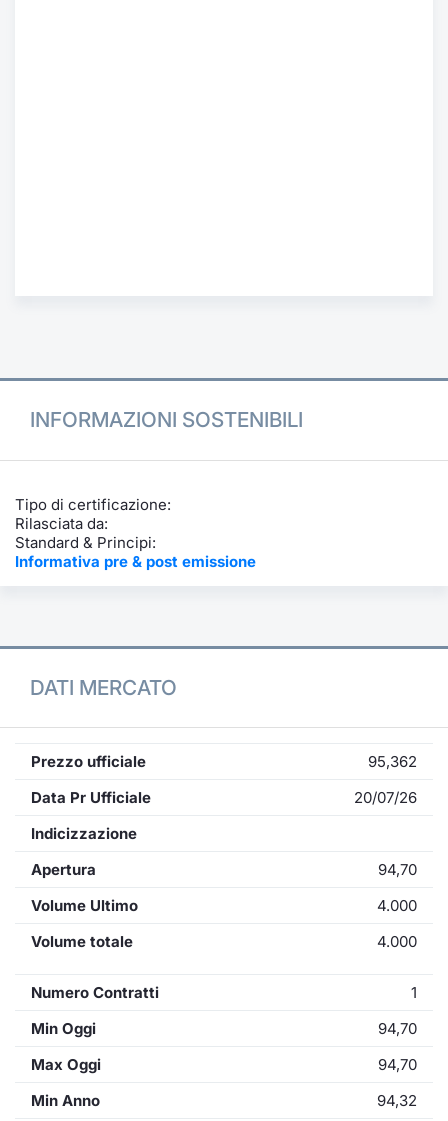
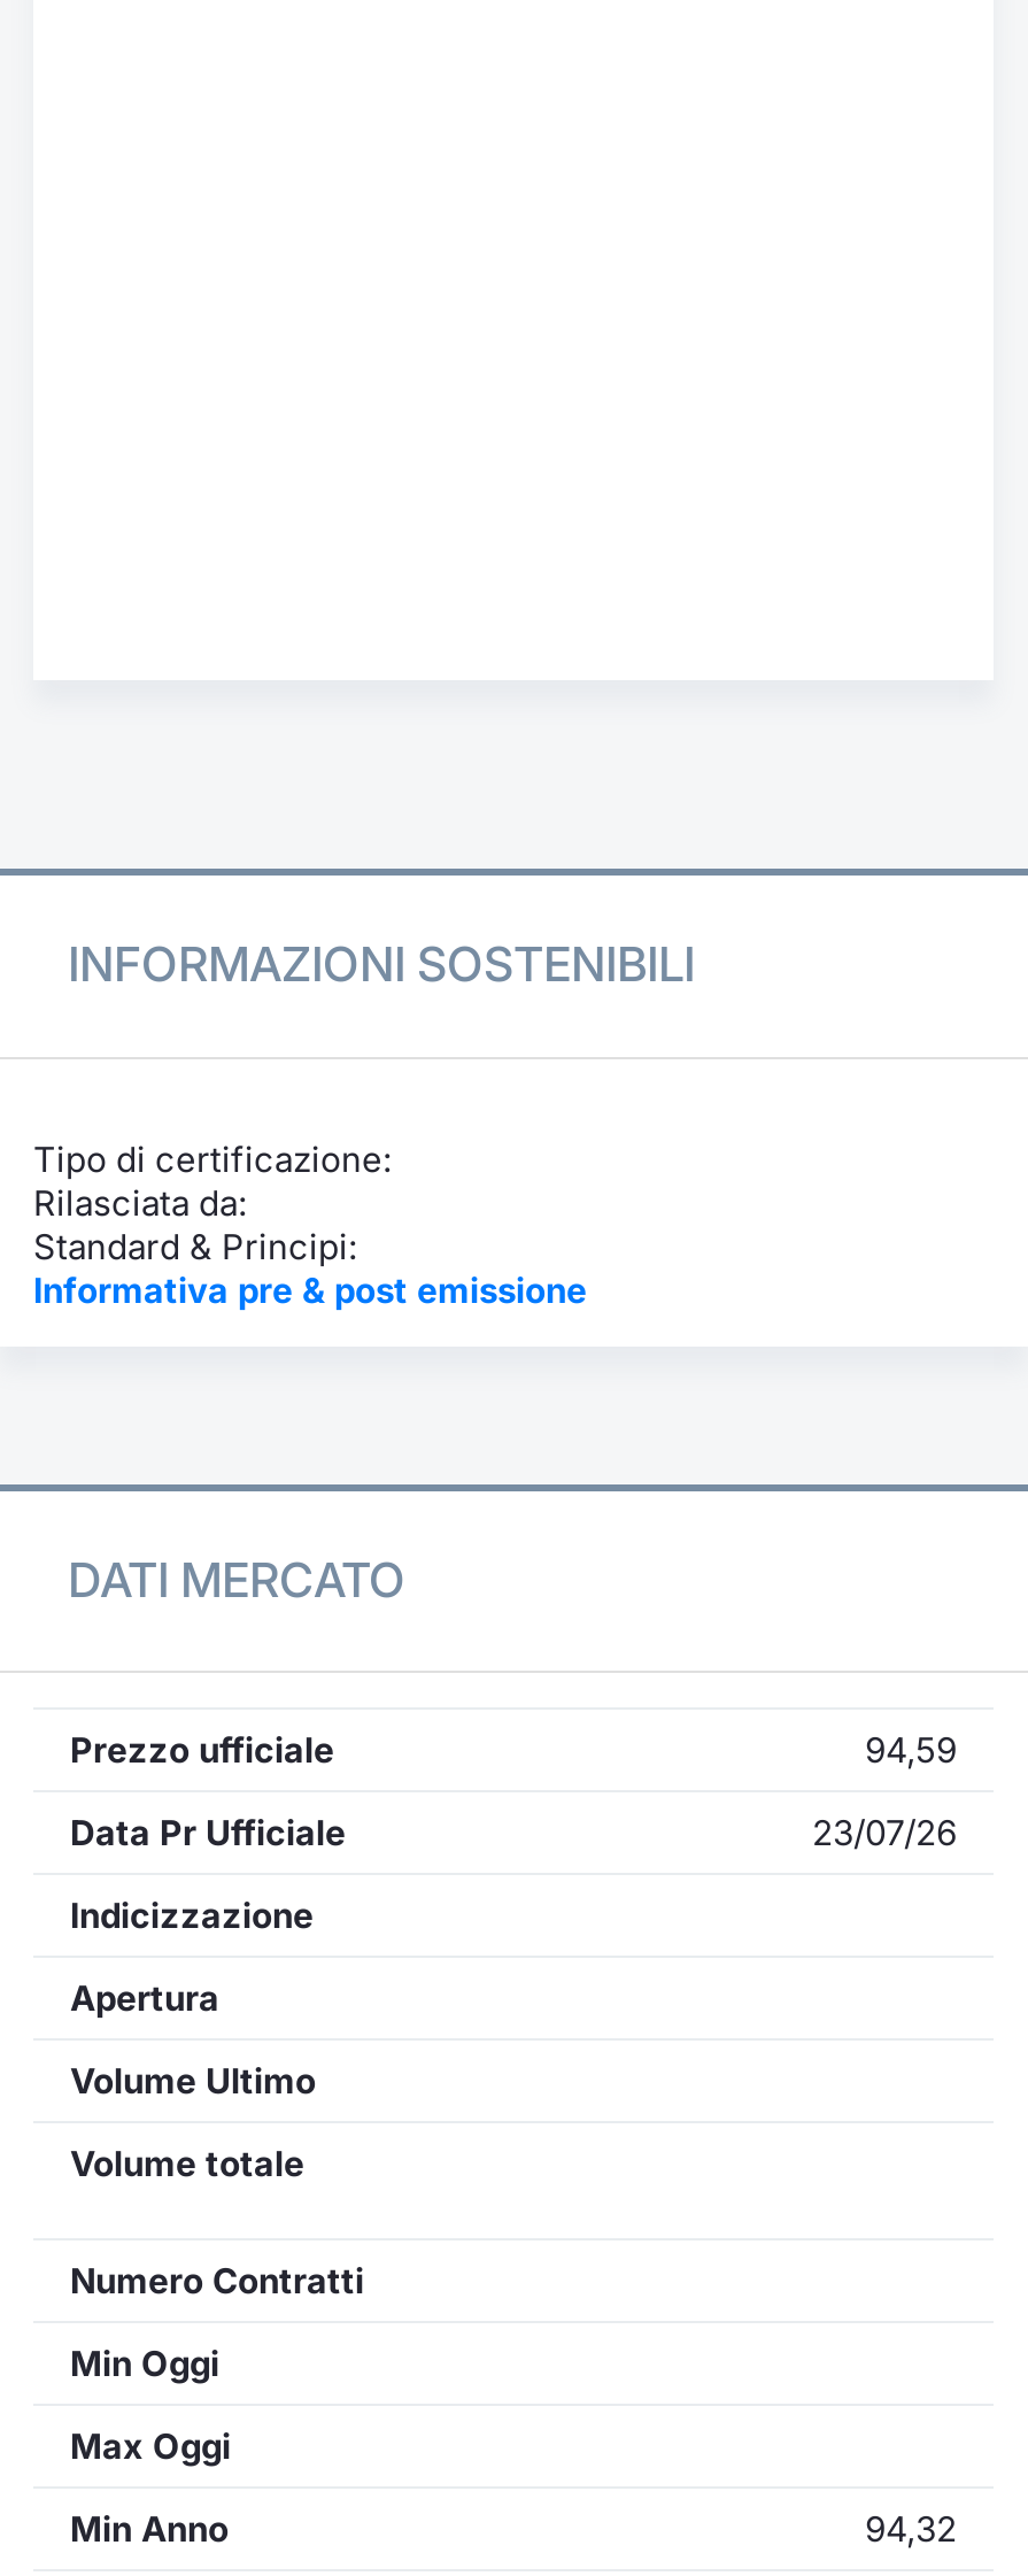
[368,752,417,771] 95,362 -> [865,1728,957,1772] 94,59
[354,788,417,807] 20/07/26 -> [812,1811,957,1854] 23/07/26
[378,860,417,879] 94,70 -> none
[377,896,417,915] 4.000 -> none
[377,932,417,951] 4.000 -> none
[411,983,417,1002] 1 -> none
[378,1019,417,1038] 94,70 -> none
[378,1055,417,1074] 94,70 -> none

